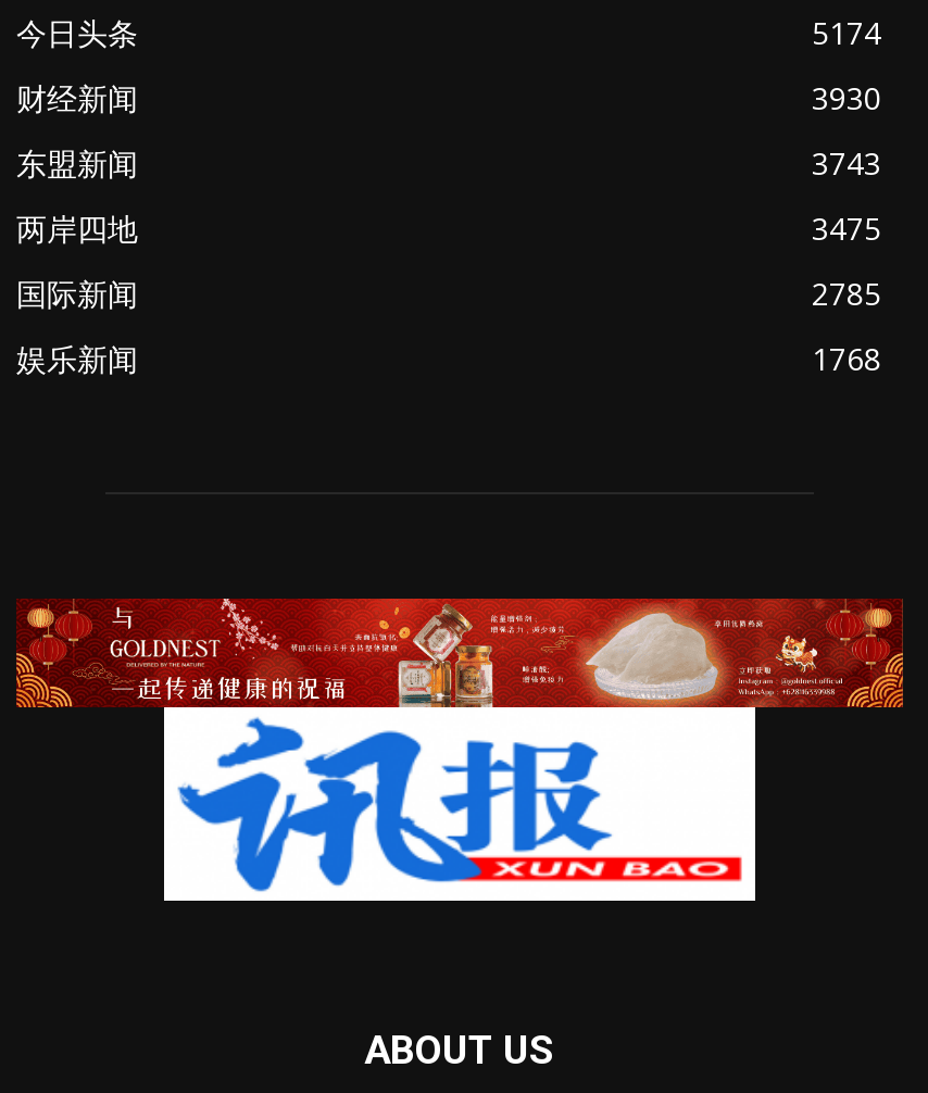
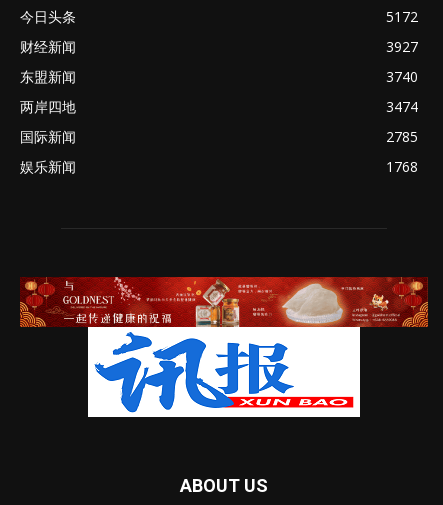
[812,11,881,53] 5174 -> [386,7,418,26] 5172
[812,76,881,118] 3930 -> [386,37,418,56] 3927
[812,142,881,183] 3743 -> [386,67,418,86] 3740
[812,207,881,248] 3475 -> [386,97,418,116] 3474

